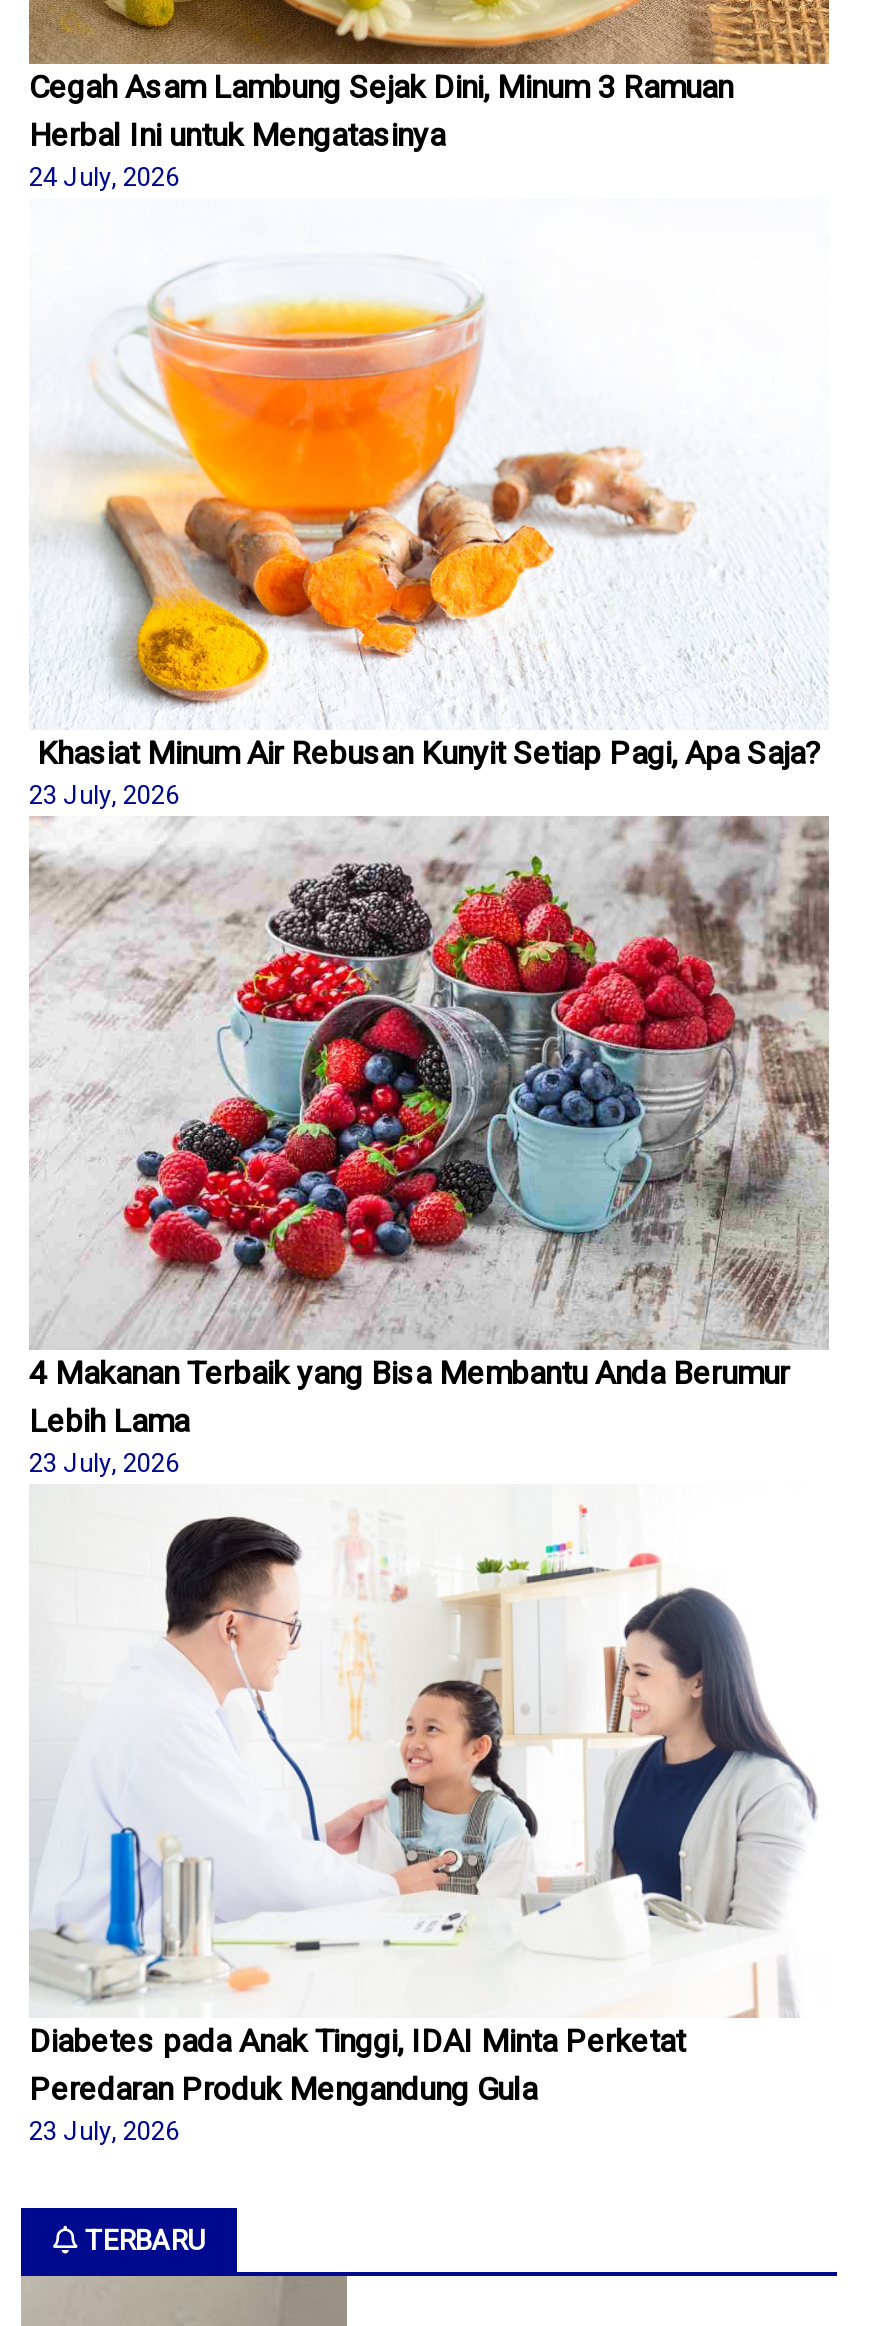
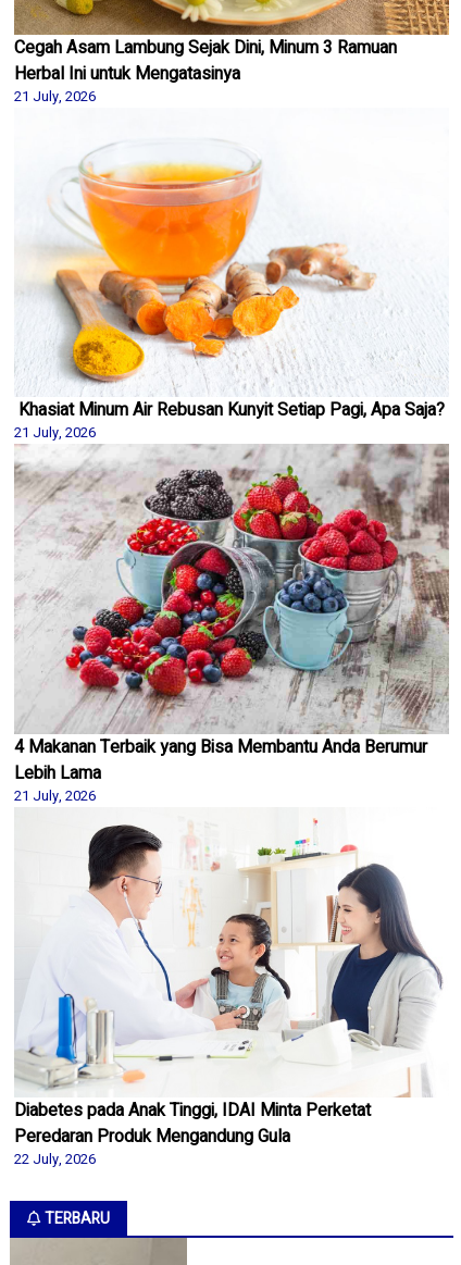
[29,159,179,195] 24 July, 2026 -> [14,87,96,106] 21 July, 2026
[29,779,179,815] 23 July, 2026 -> [14,423,96,443] 21 July, 2026
[29,1446,179,1482] 23 July, 2026 -> [14,787,96,806] 21 July, 2026
[29,2114,179,2150] 23 July, 2026 -> [14,1150,96,1169] 22 July, 2026

